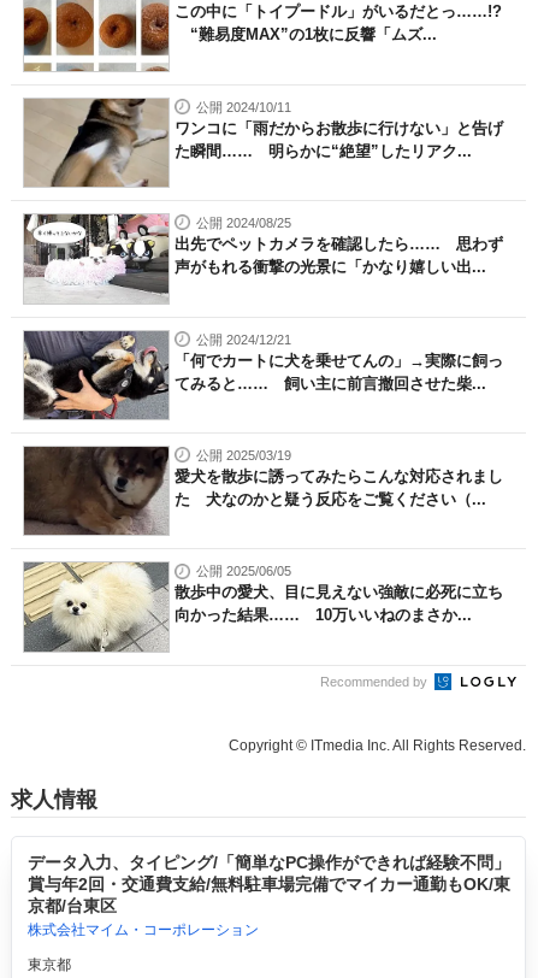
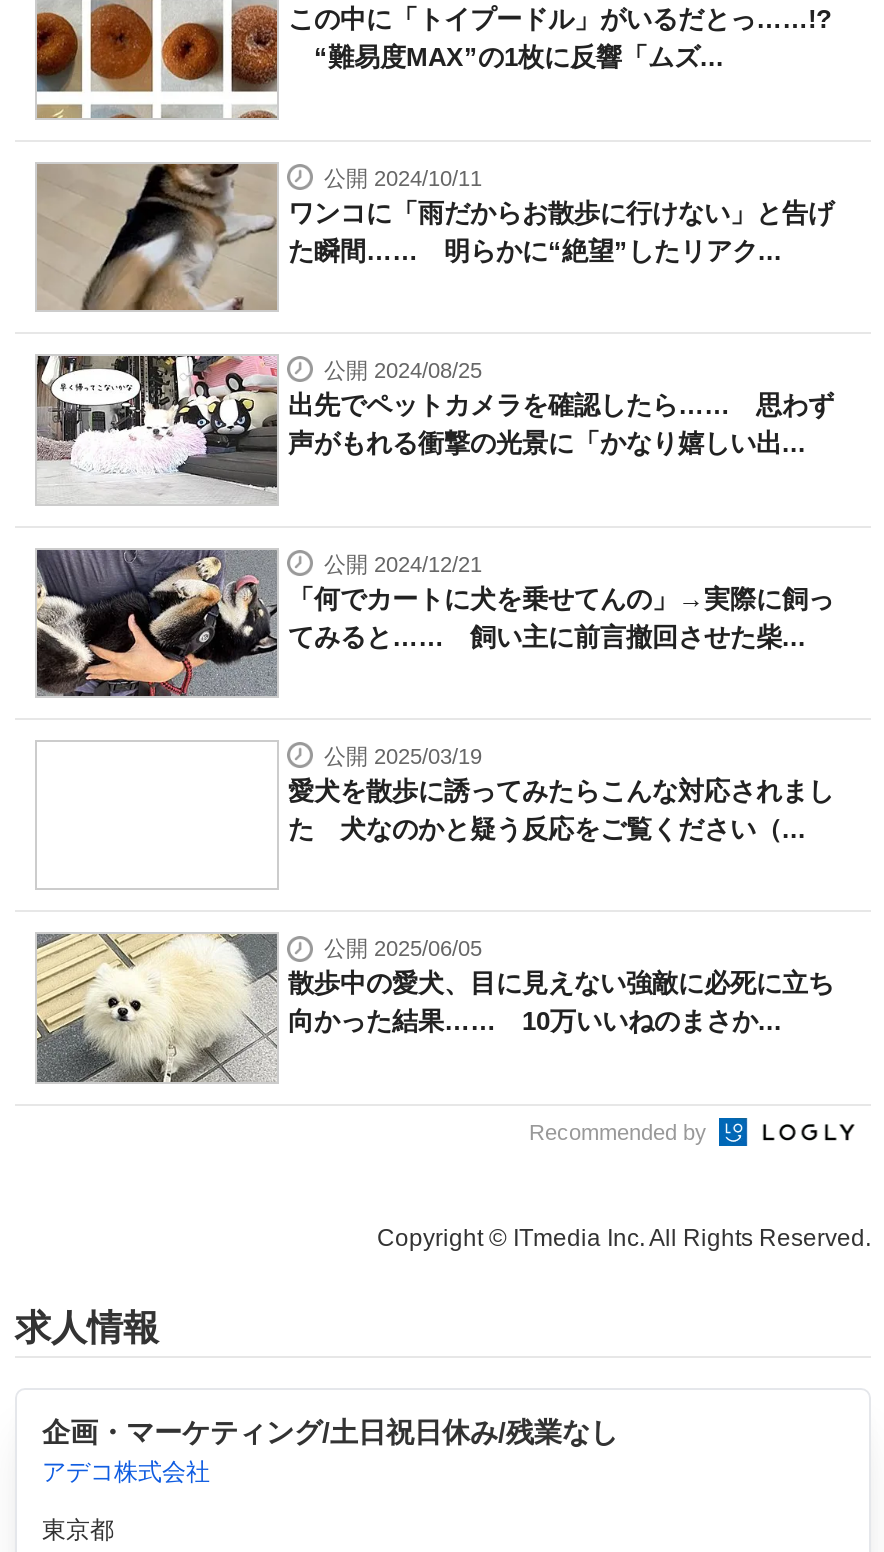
[23,446,170,536] [image] -> none
[27,853,510,939] データ入力、タイピング/「簡単なPC操作ができれば経験不問」 | 賞与年2回・交通費支給/無料駐車場完備でマイカー通勤もOK/東 | 京都/台東区 | 株式会社マイム・コーポレーション -> [42,1417,618,1487] 企画・マーケティング/土日祝日休み/残業なし | アデコ株式会社

